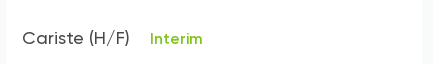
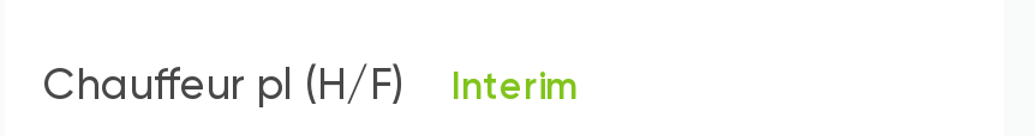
[22,27,130,48] Cariste (H/F) -> [43,59,403,109] Chauffeur pl (H/F)

